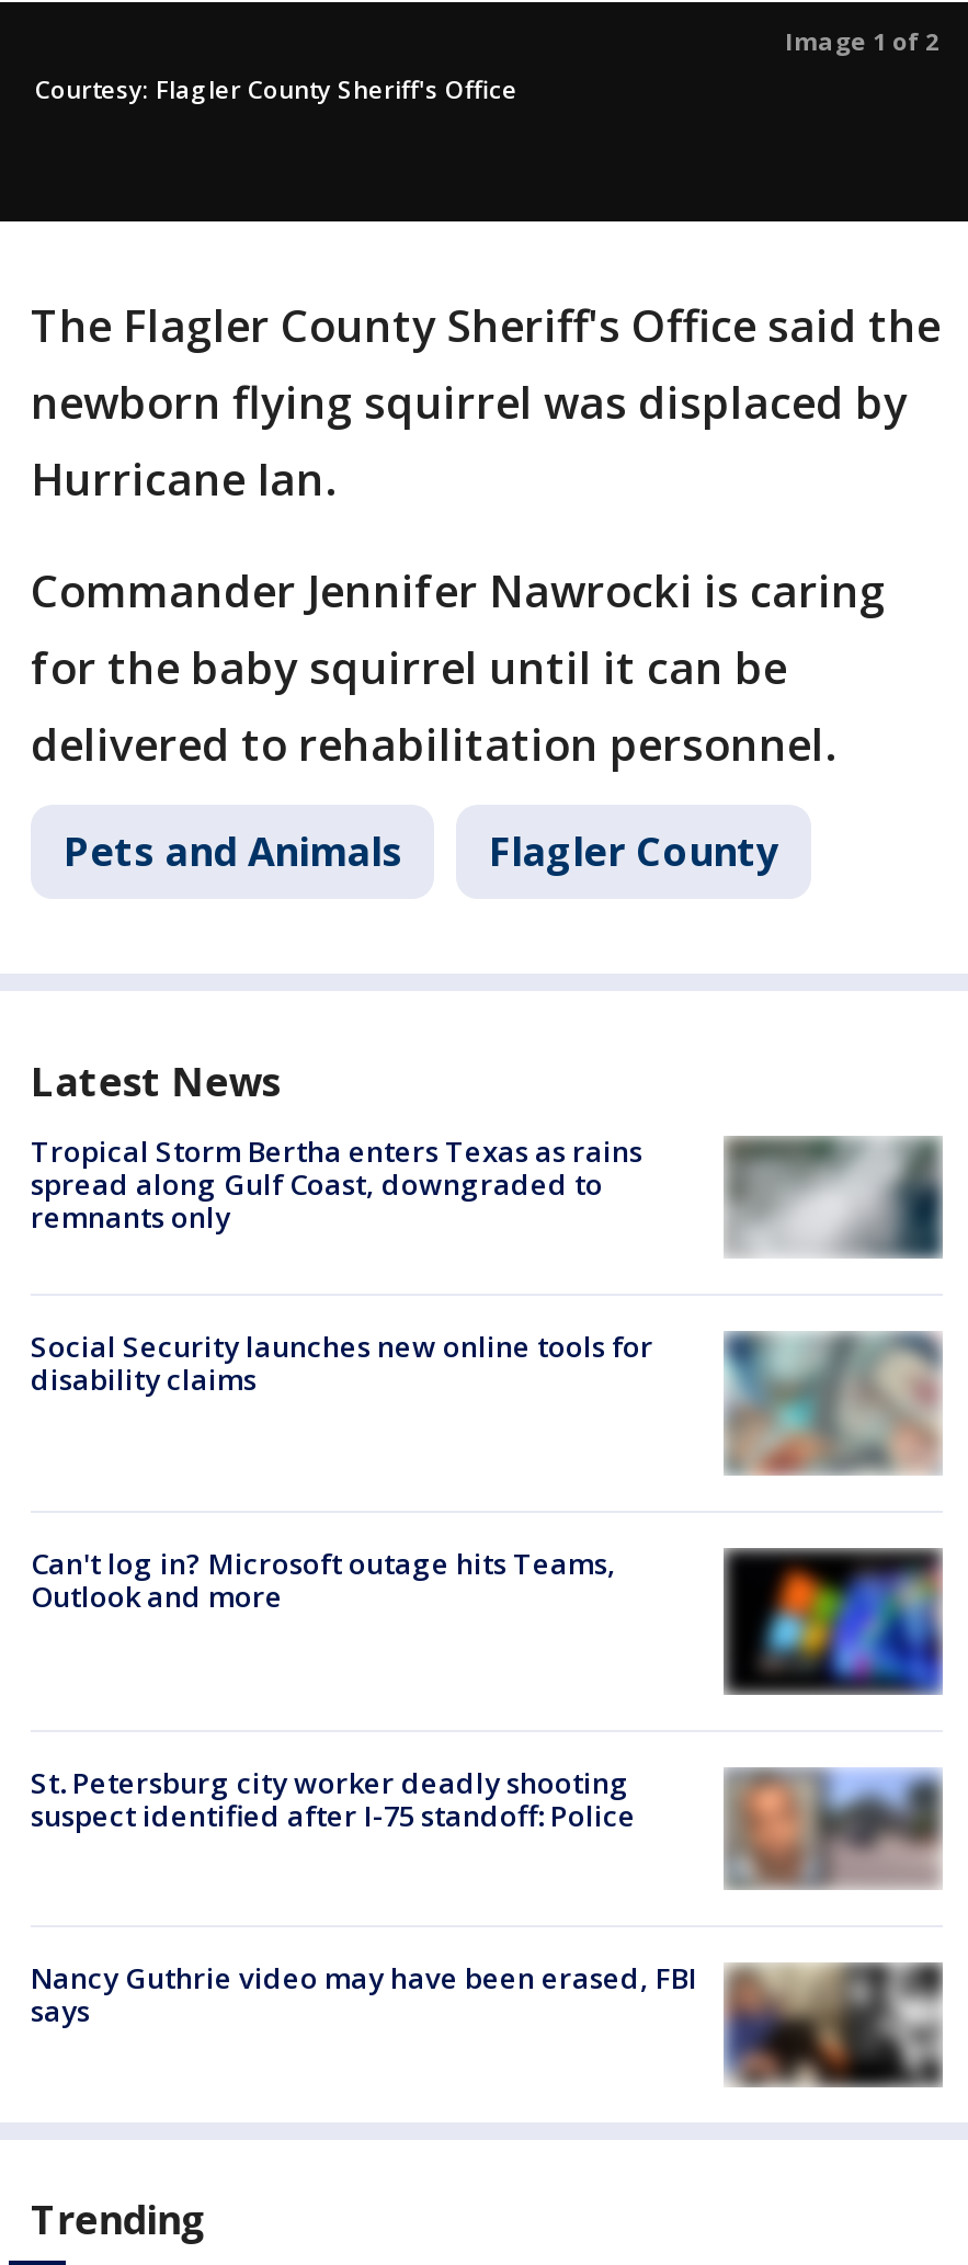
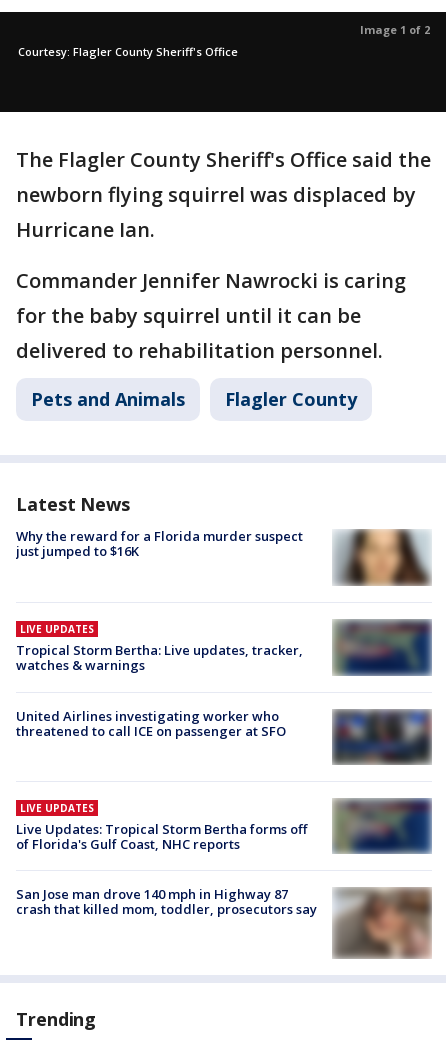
[31,1131,943,1261] [image] | Tropical Storm Bertha enters Texas as rains | spread along Gulf Coast, downgraded to | remnants only -> [16,527,431,587] [image] | Why the reward for a Florida murder suspect | just jumped to $16K
[31,1327,941,1478] [image] | Social Security launches new online tools for | disability claims -> [16,620,432,680] [image] | LIVE UPDATES | Tropical Storm Bertha: Live updates, tracker, | watches & warnings
[31,1545,616,1617] Can't log in? Microsoft outage hits Teams, | Outlook and more -> [16,707,286,740] United Airlines investigating worker who | threatened to call ICE on passenger at SFO
[721,1539,945,1697] [image] -> [332,708,432,780] [image]
[31,1734,943,1890] [image] | St. Petersburg city worker deadly shooting | suspect identified after I-75 standoff: Police -> [16,797,433,868] [image] | LIVE UPDATES | Live Updates: Tropical Storm Bertha forms off | of Florida's Gulf Coast, NHC reports
[31,1930,943,2087] [image] | Nancy Guthrie video may have been erased, FBI | says -> [16,885,433,959] [image] | San Jose man drove 140 mph in Highway 87 | crash that killed mom, toddler, prosecutors say

